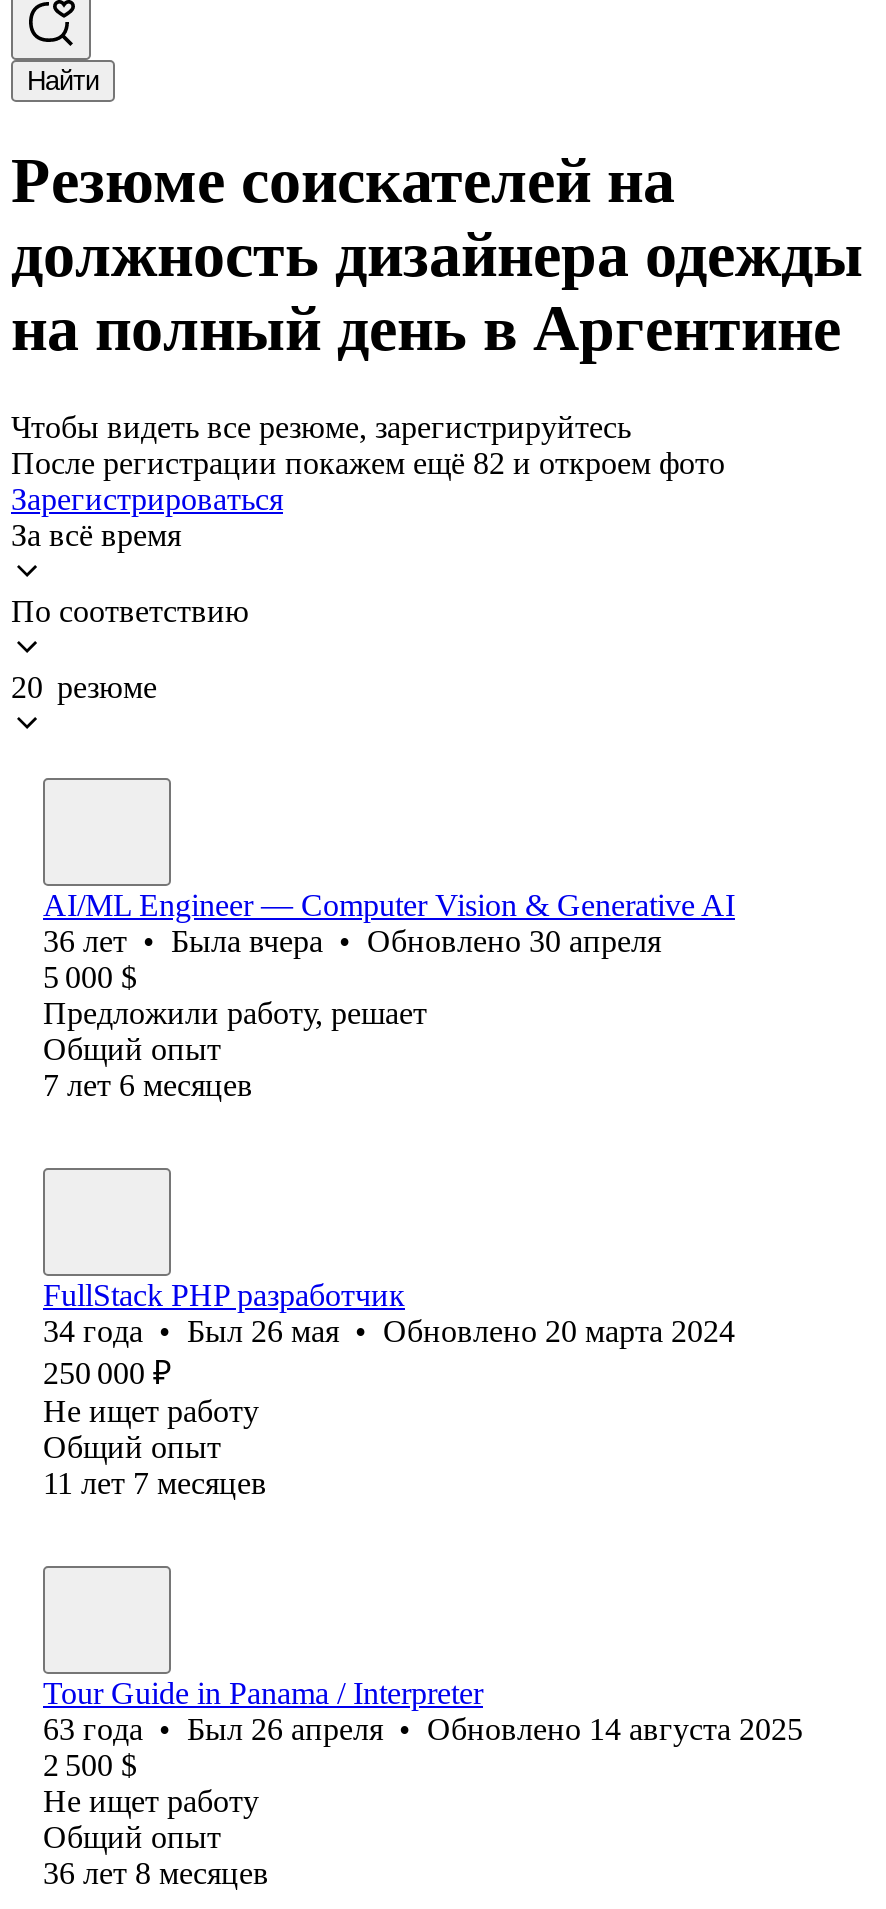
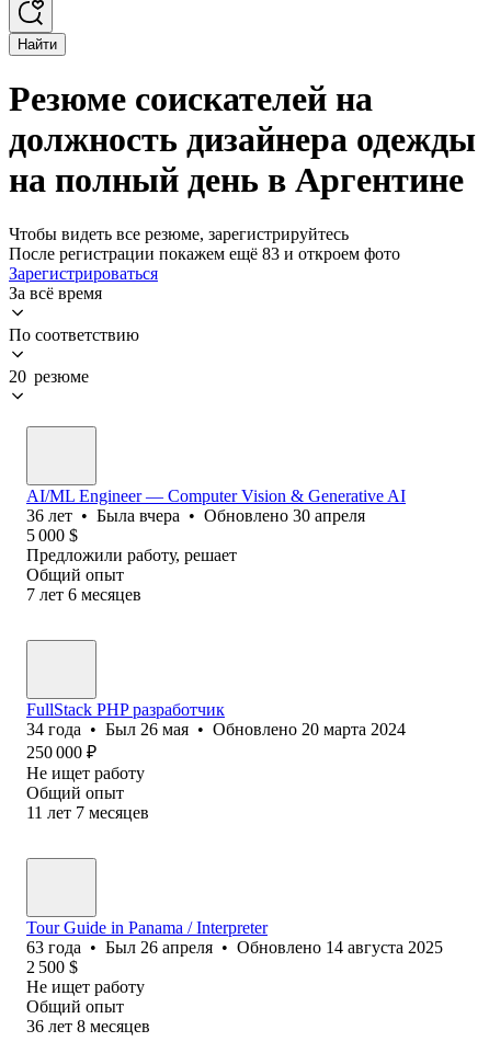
[11,446,725,480] После регистрации покажем ещё 82 и откроем фото -> [9,244,400,263] После регистрации покажем ещё 83 и откроем фото

